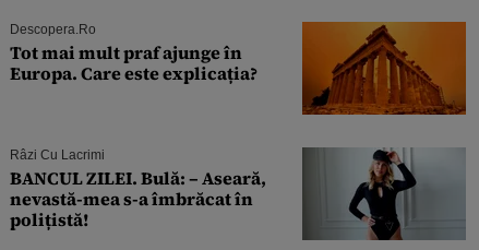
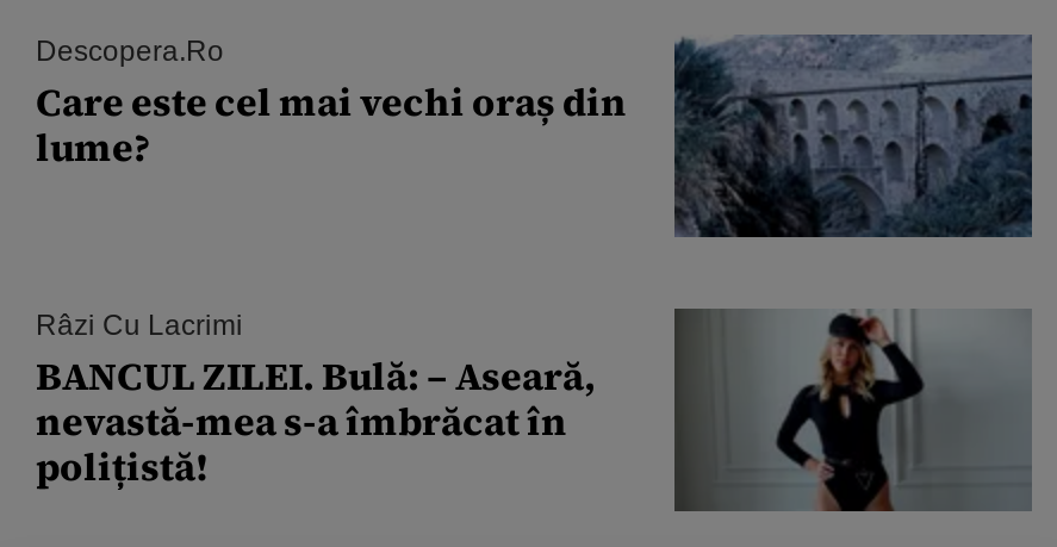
[10,21,467,116] [image] | Tot mai mult praf ajunge în | Europa. Care este explicația? -> [36,32,1034,240] [image] | Care este cel mai vechi oraș din | lume?

